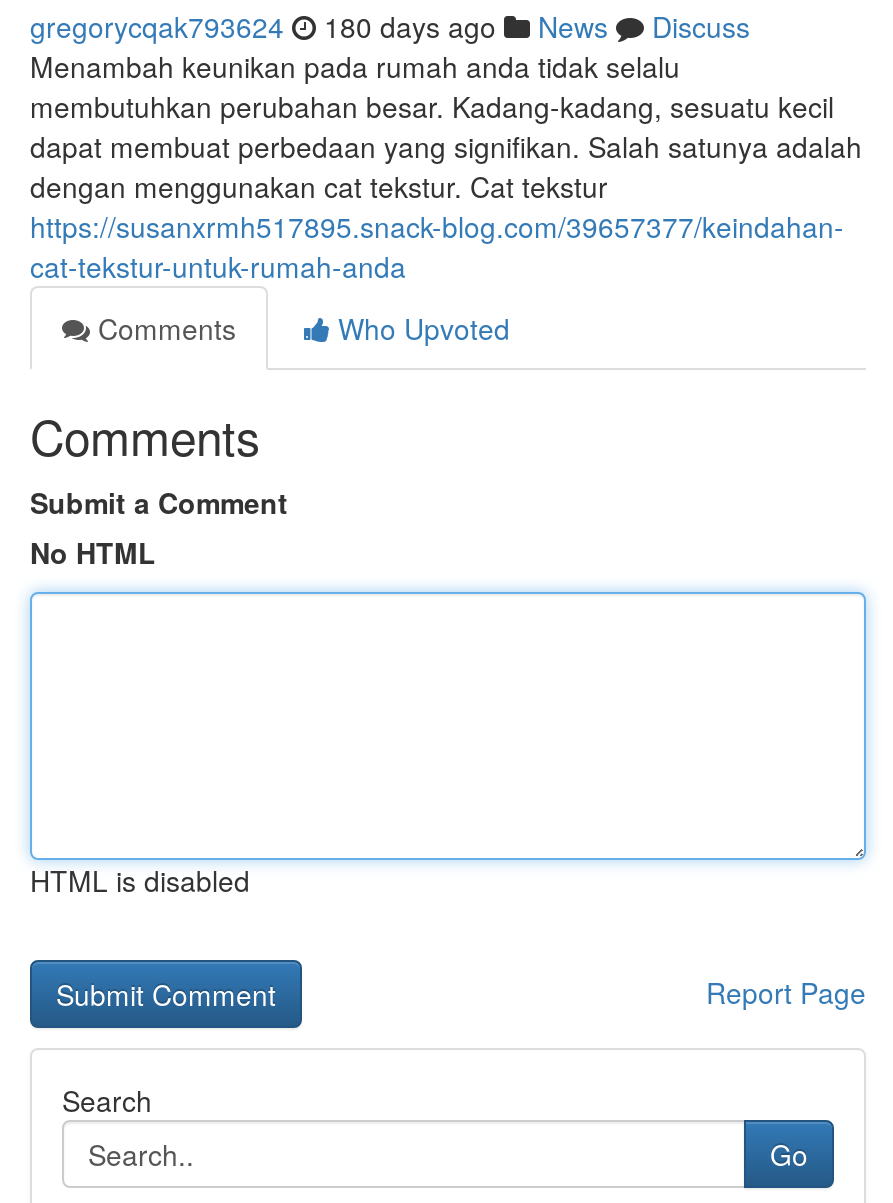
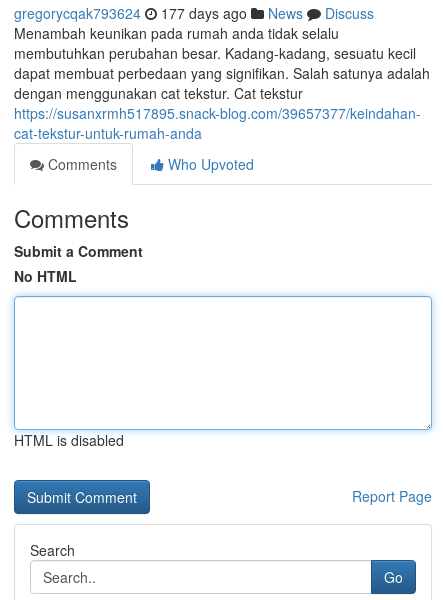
[30,6,750,46] gregorycqak793624 180 days ago News Discuss -> [14,3,374,23] gregorycqak793624 177 days ago News Discuss

